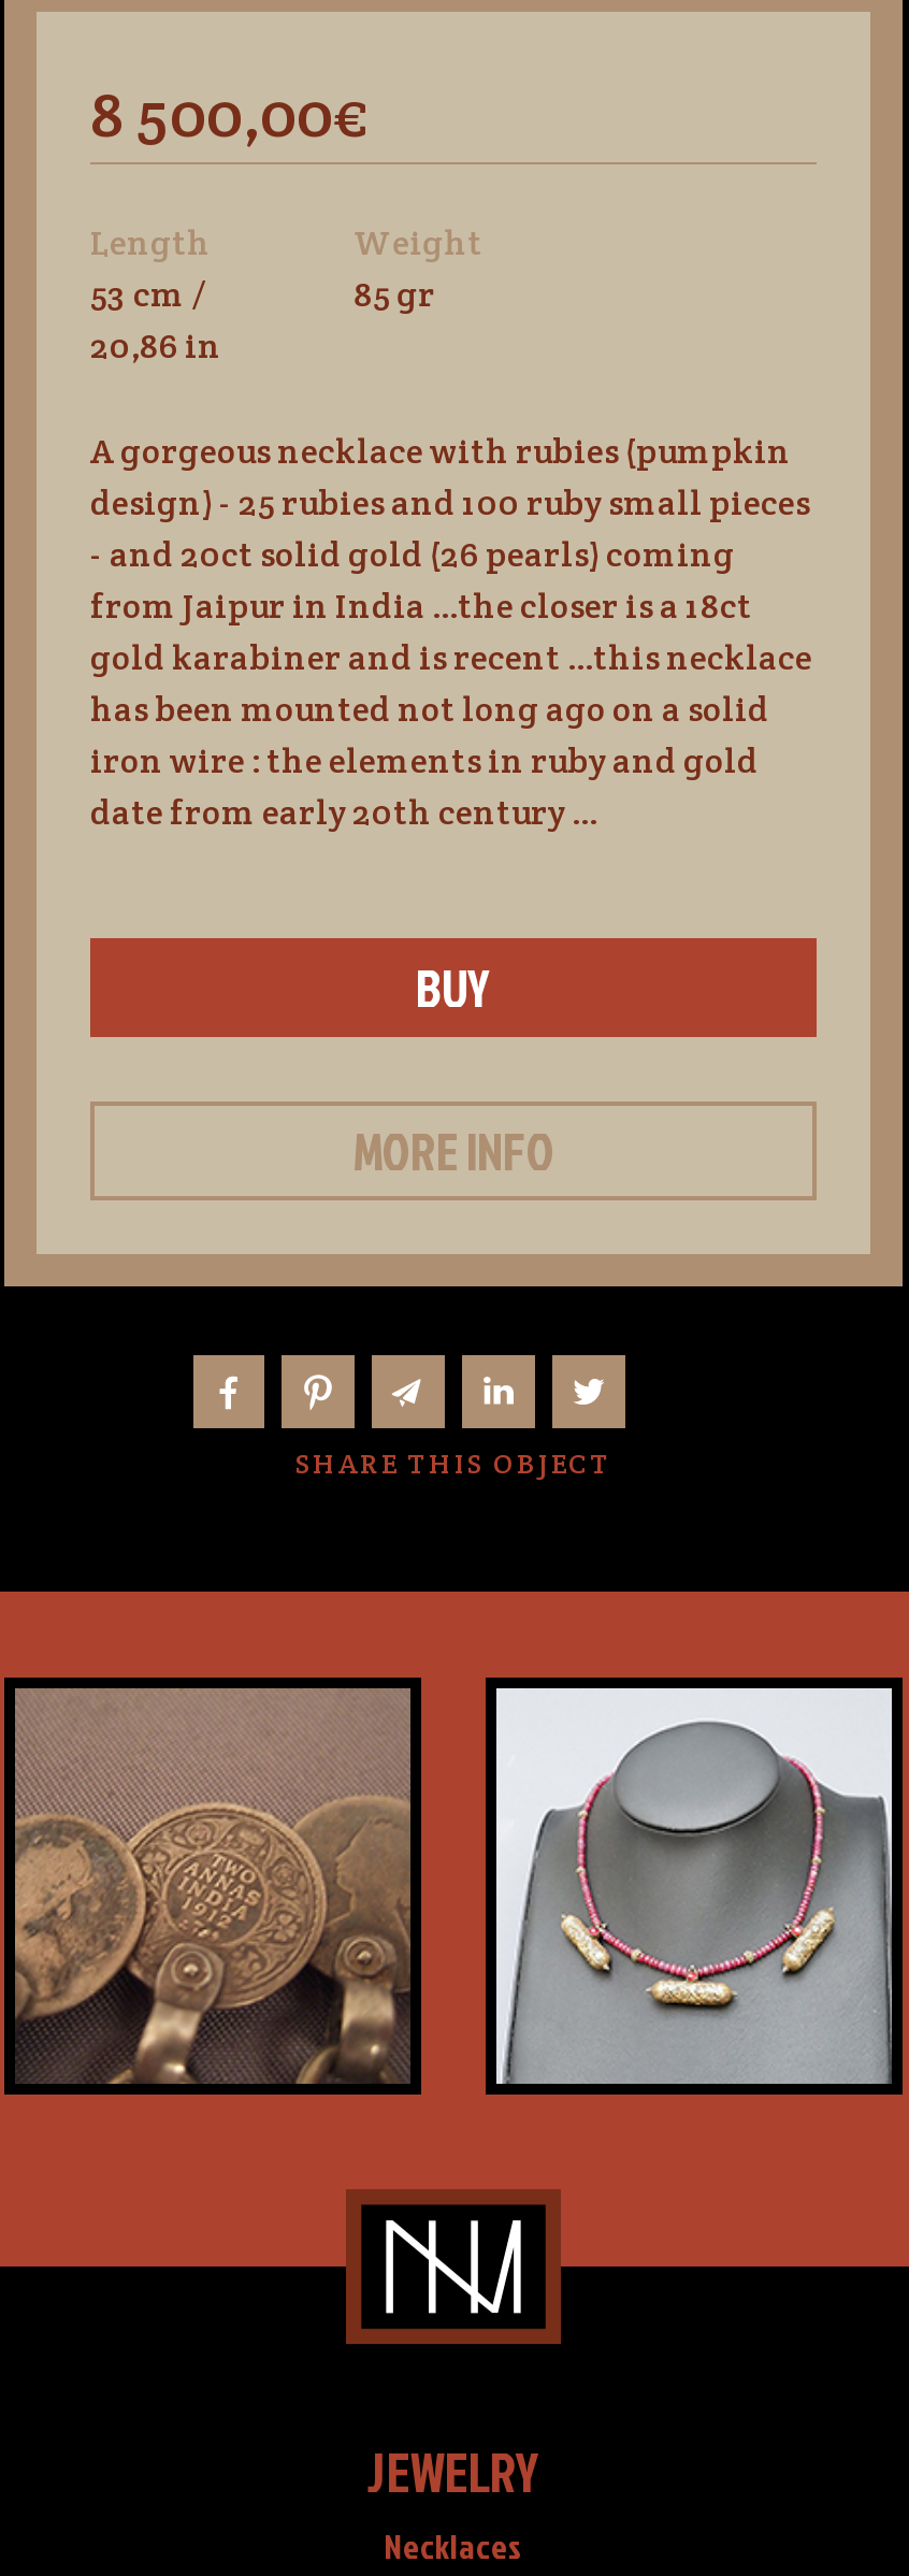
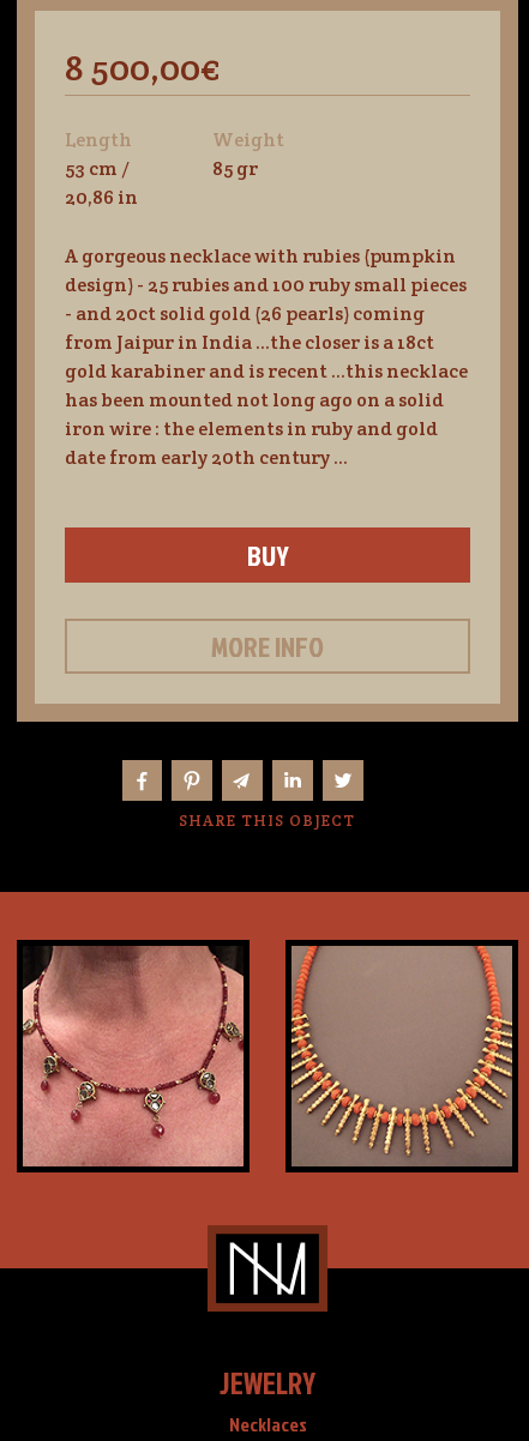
[13,1686,413,2084] [image] -> [22,946,245,1168] [image]
[494,1686,894,2084] [image] -> [290,945,513,1168] [image]

